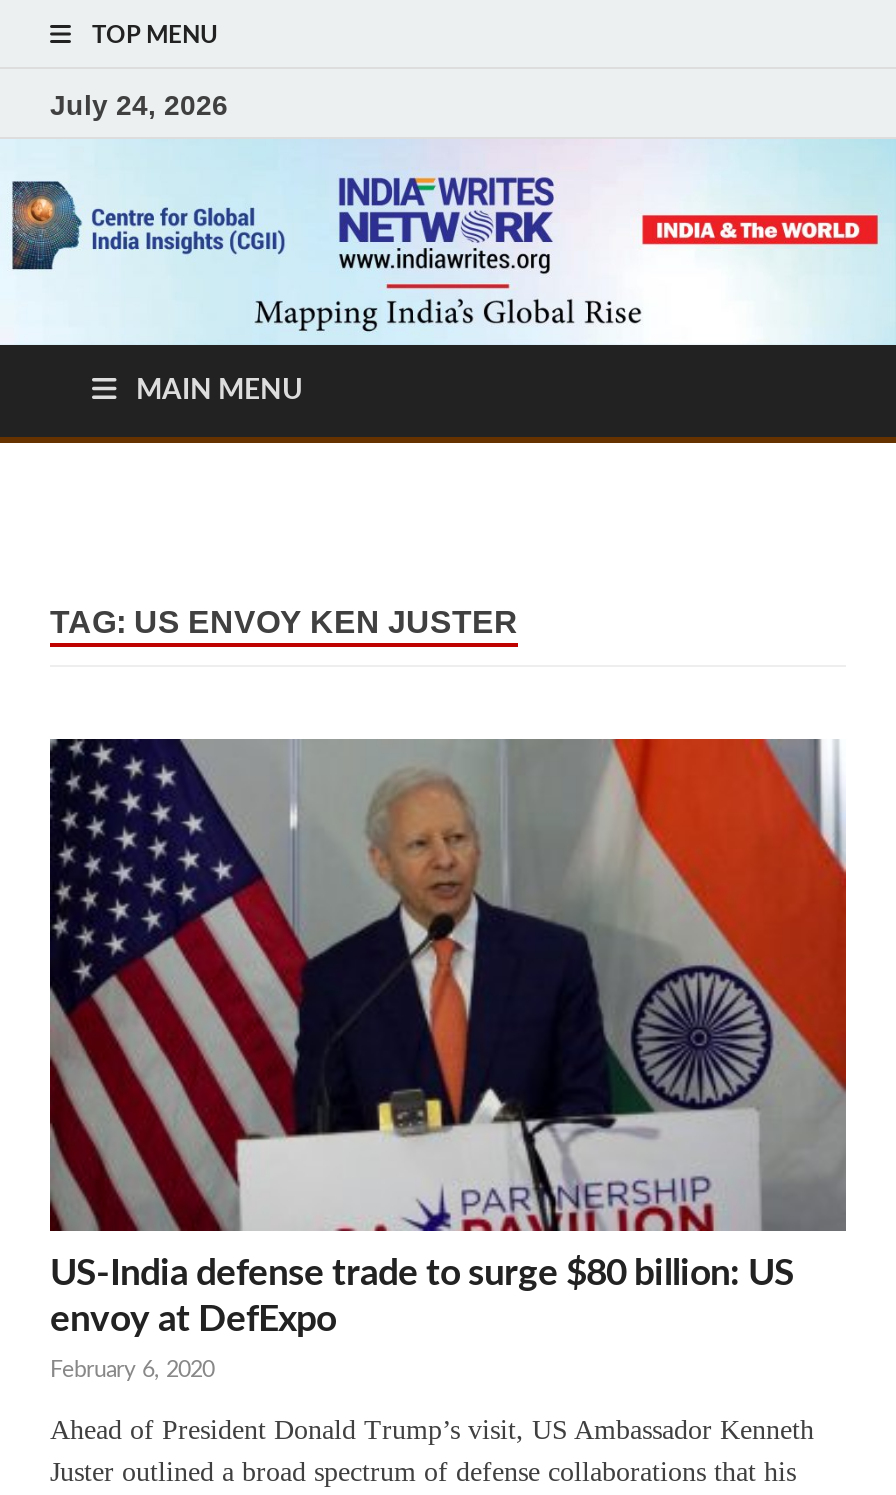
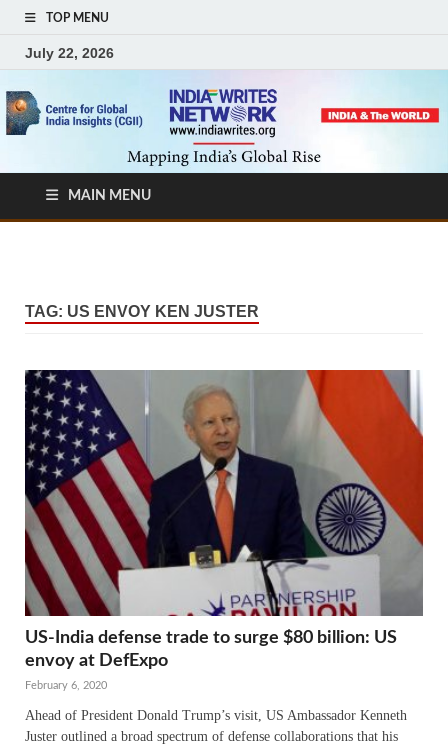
[50,88,228,120] July 24, 2026 -> [25,44,114,60] July 22, 2026

